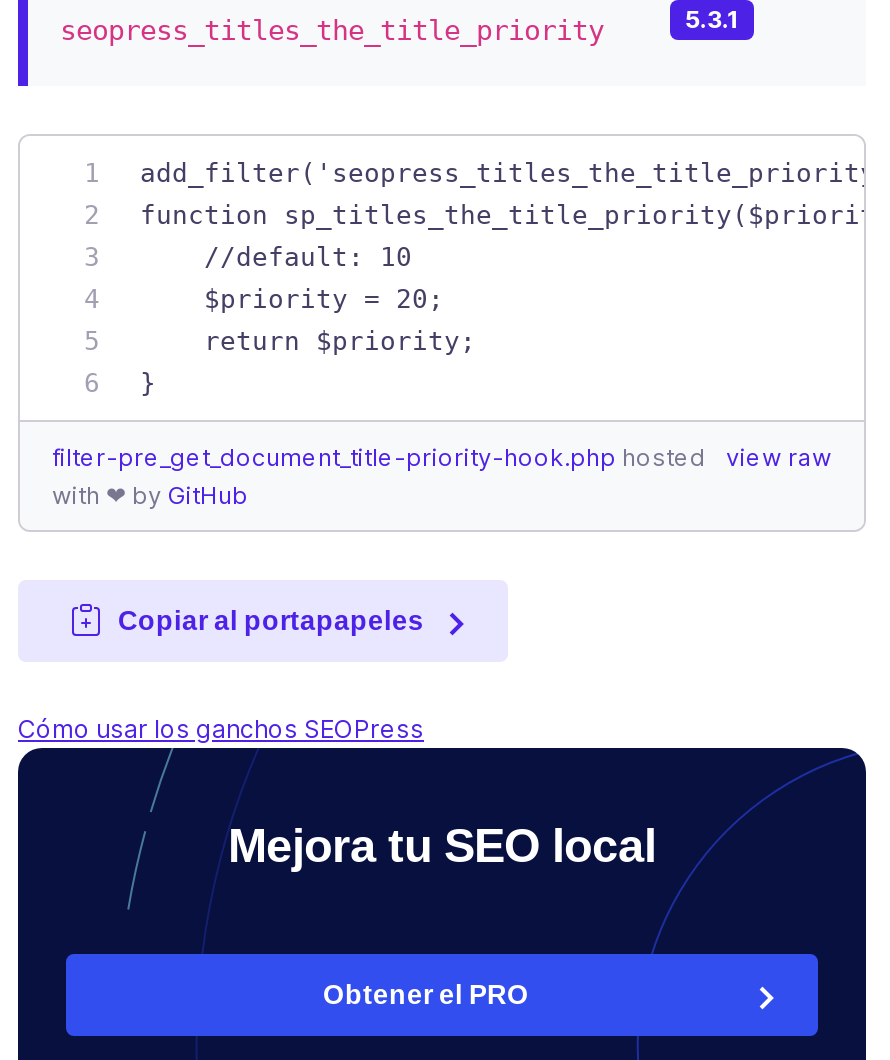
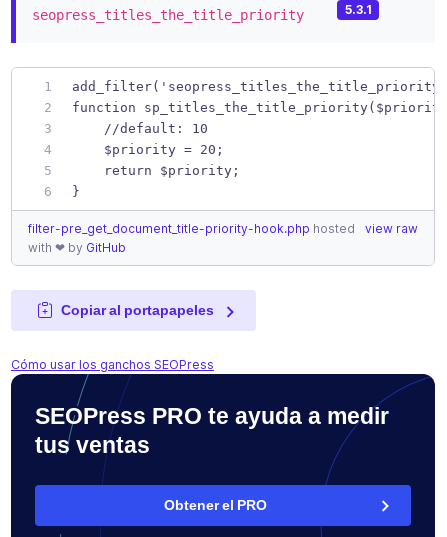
[228,819,656,875] Mejora tu SEO local -> [35,402,389,459] SEOPress PRO te ayuda a medir | tus ventas

